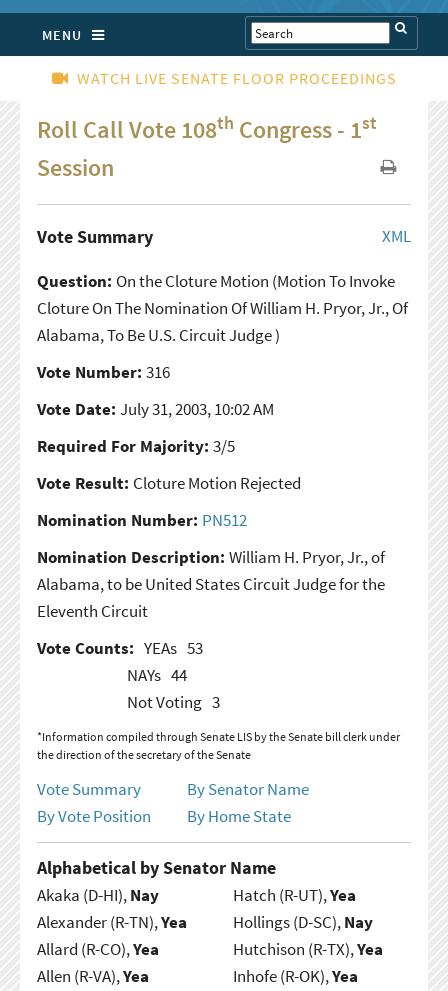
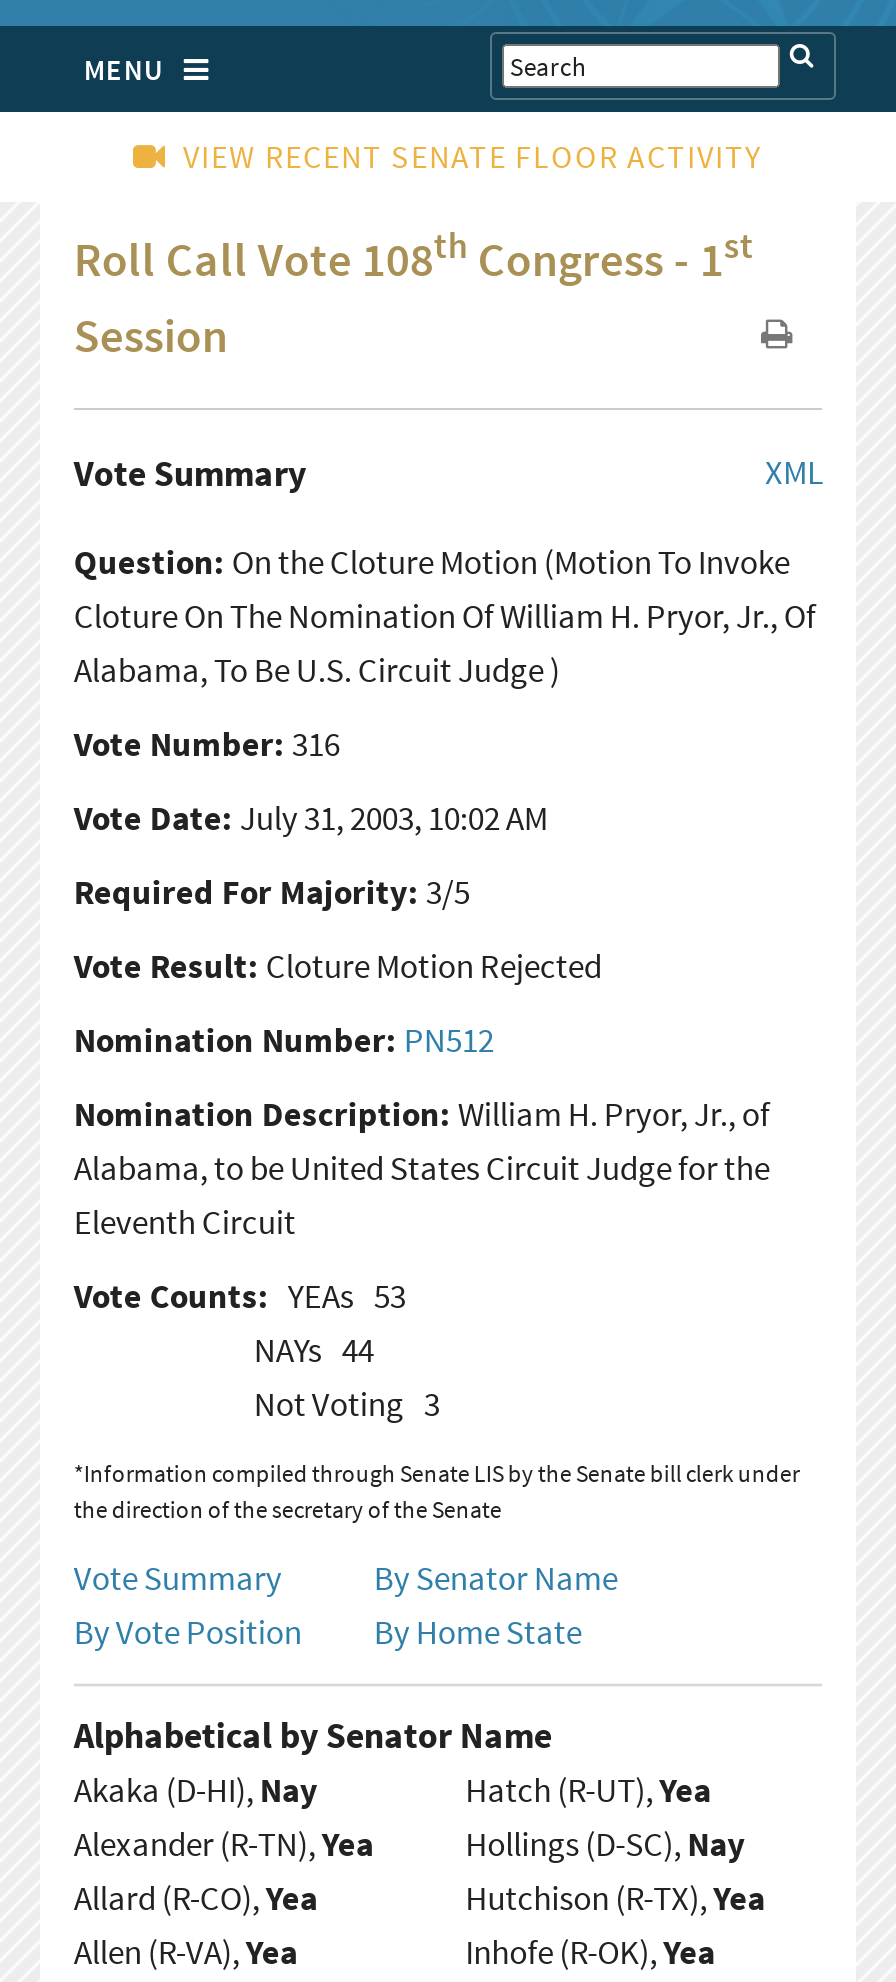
[76,68,396,88] WATCH LIVE SENATE FLOOR PROCEEDINGS -> [183,136,763,176] VIEW RECENT SENATE FLOOR ACTIVITY

